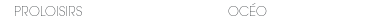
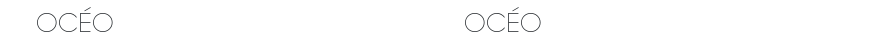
[14,3,82,20] PROLOISIRS -> [36,6,114,40] OCÉO

